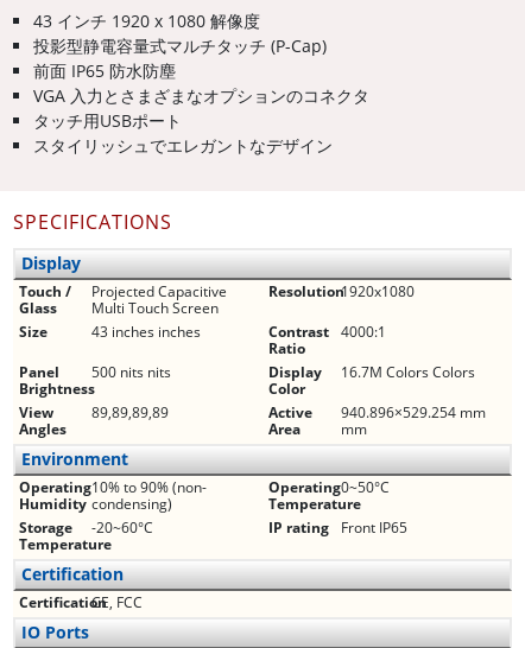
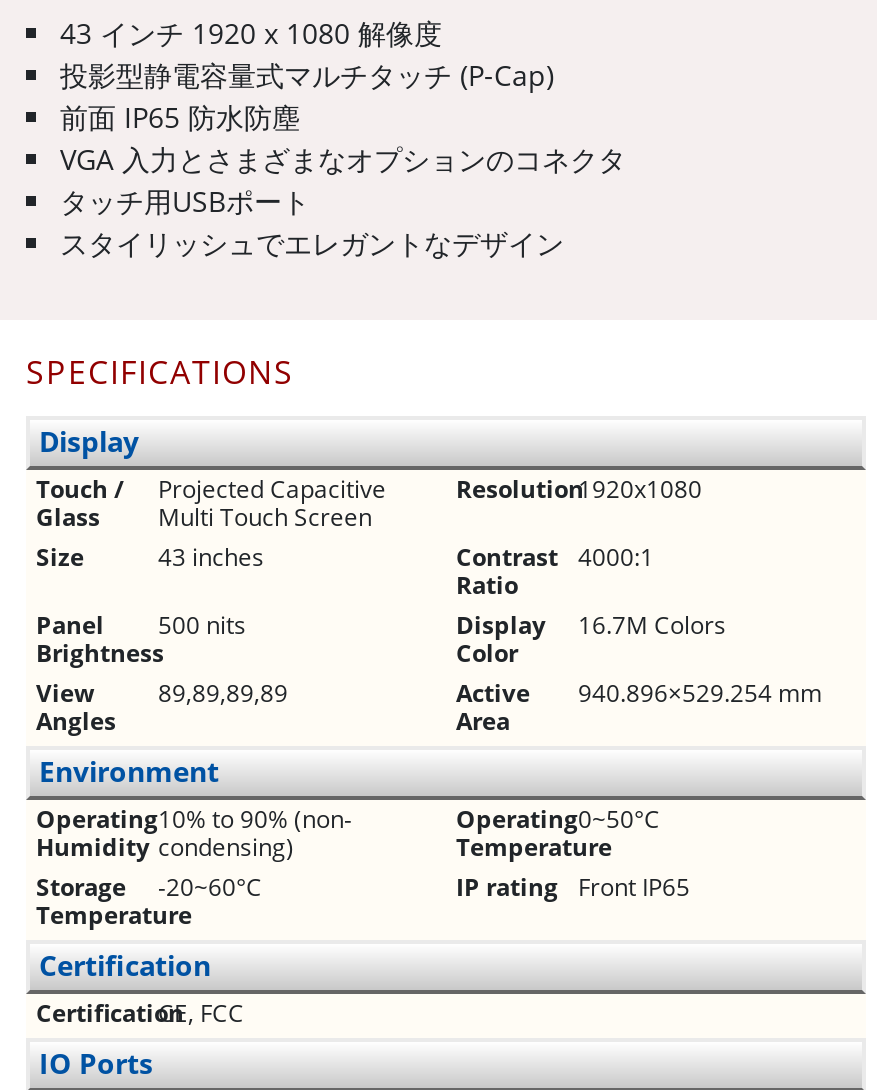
[91,321,201,342] 43 inches inches -> [158,540,264,574] 43 inches
[19,362,171,382] Panel 500 nits nits -> [36,608,246,642] Panel 500 nits
[341,362,475,382] 16.7M Colors Colors -> [578,608,726,642] 16.7M Colors
[341,419,367,439] mm -> none

